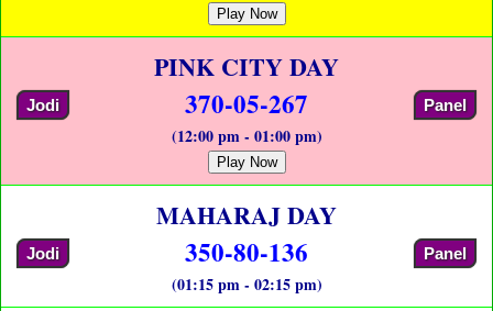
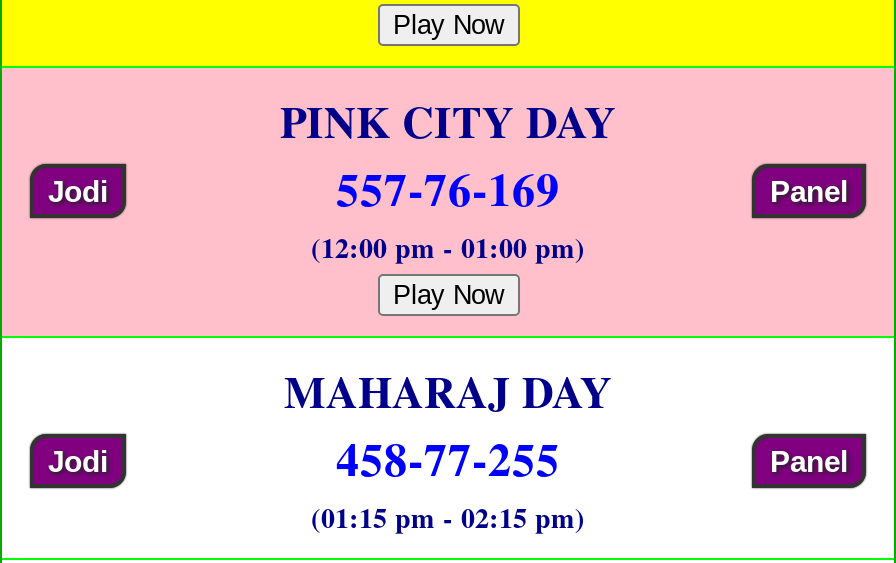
[185,84,308,122] 370-05-267 -> [336,154,560,222] 557-76-169
[185,233,308,270] 350-80-136 -> [336,424,560,492] 458-77-255

